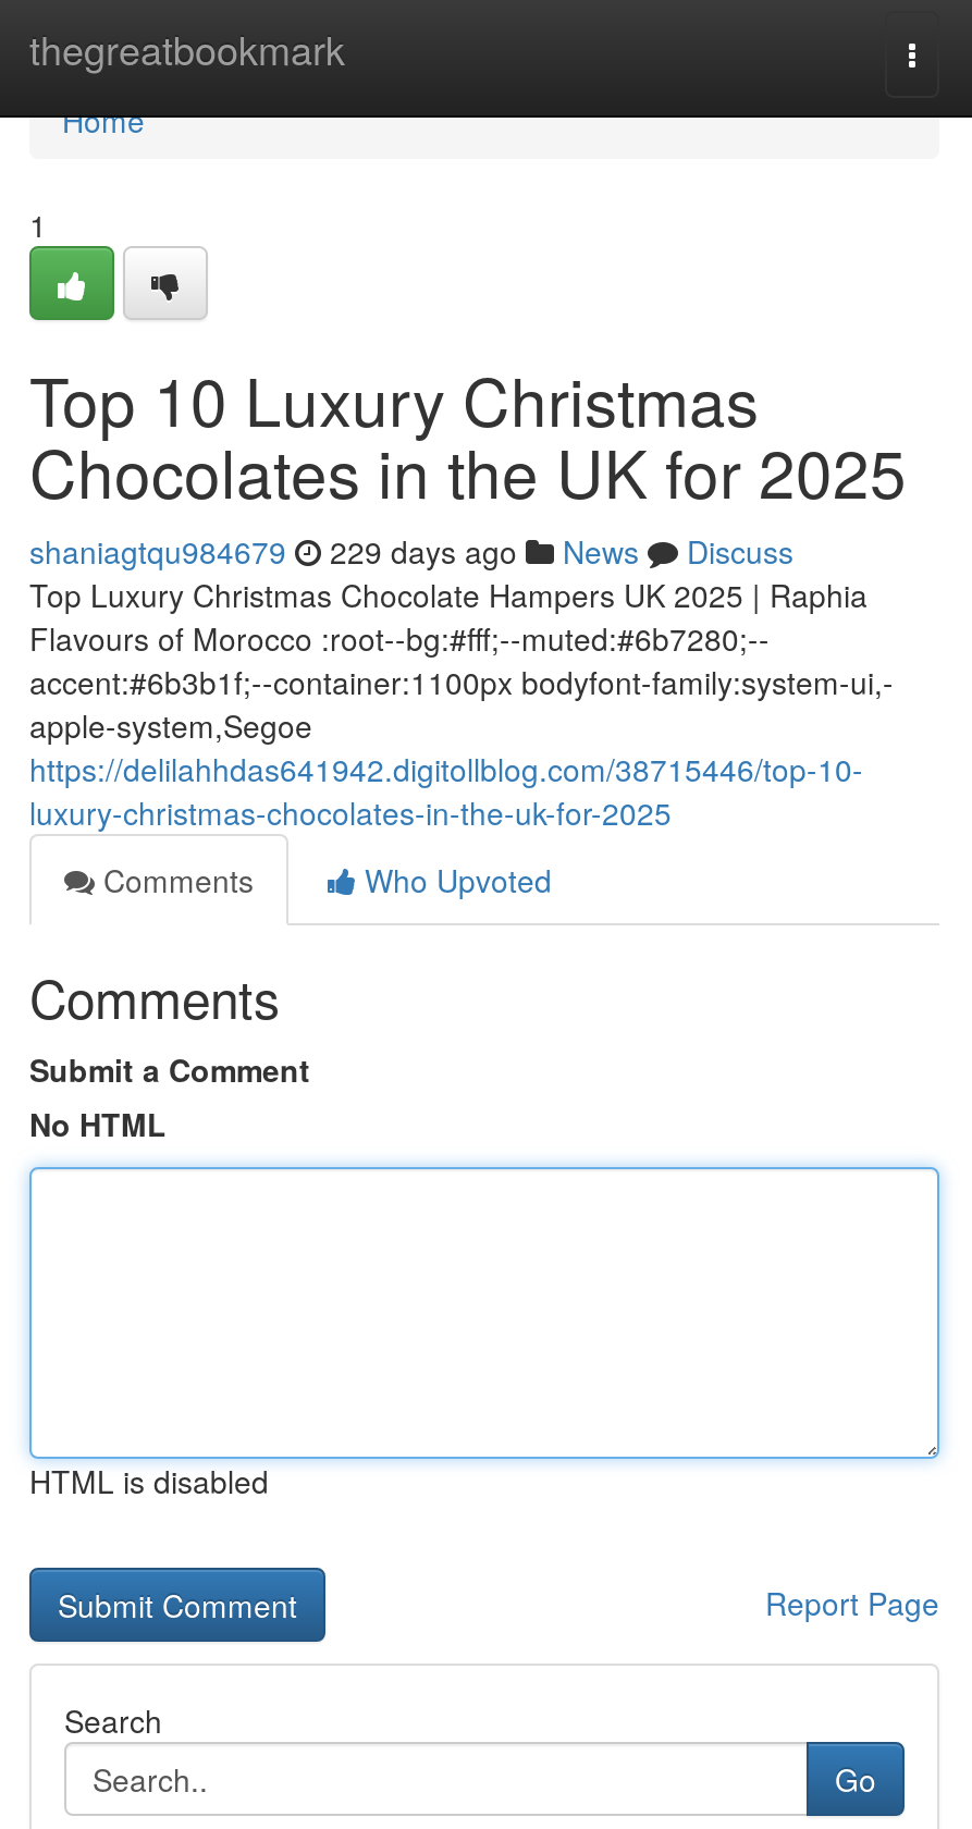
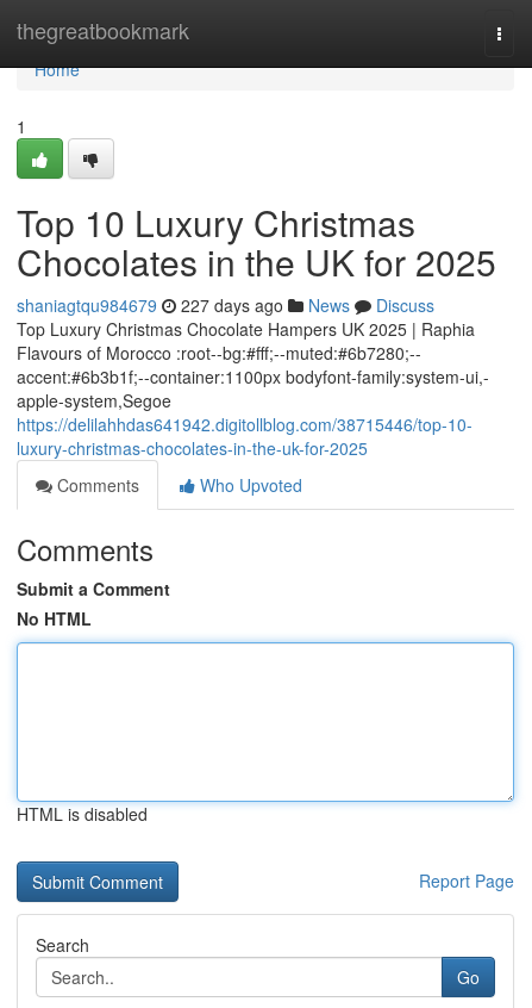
[29,529,793,573] shaniagtqu984679 229 days ago News Discuss -> [17,293,434,317] shaniagtqu984679 227 days ago News Discuss

